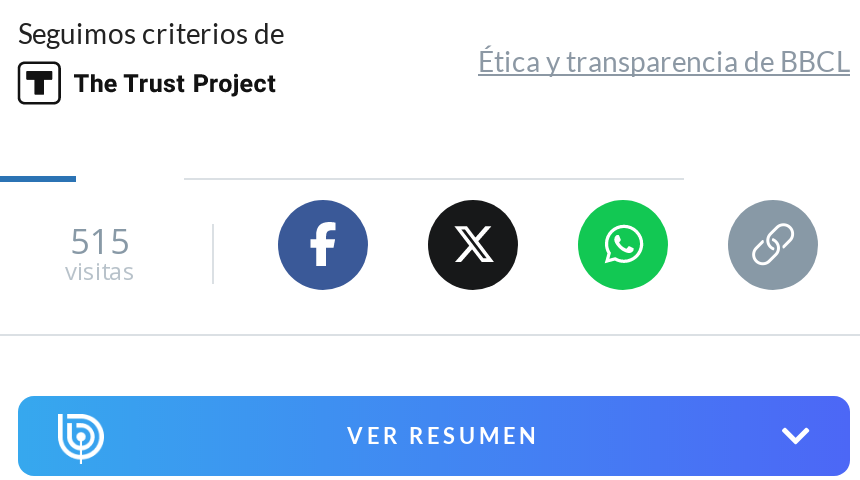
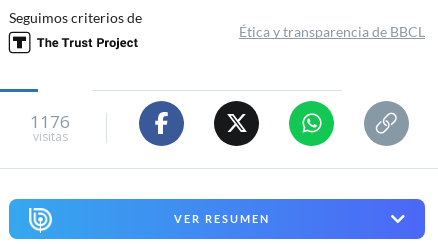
[70,218,130,264] 515 -> [30,110,70,133] 1176

